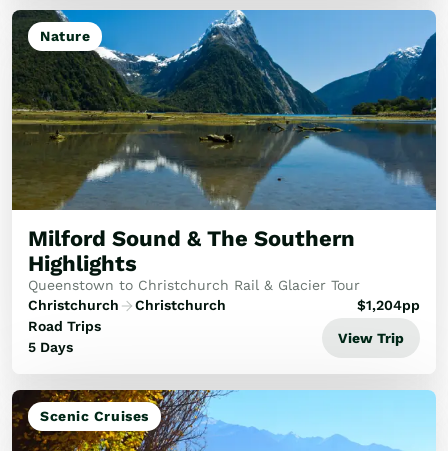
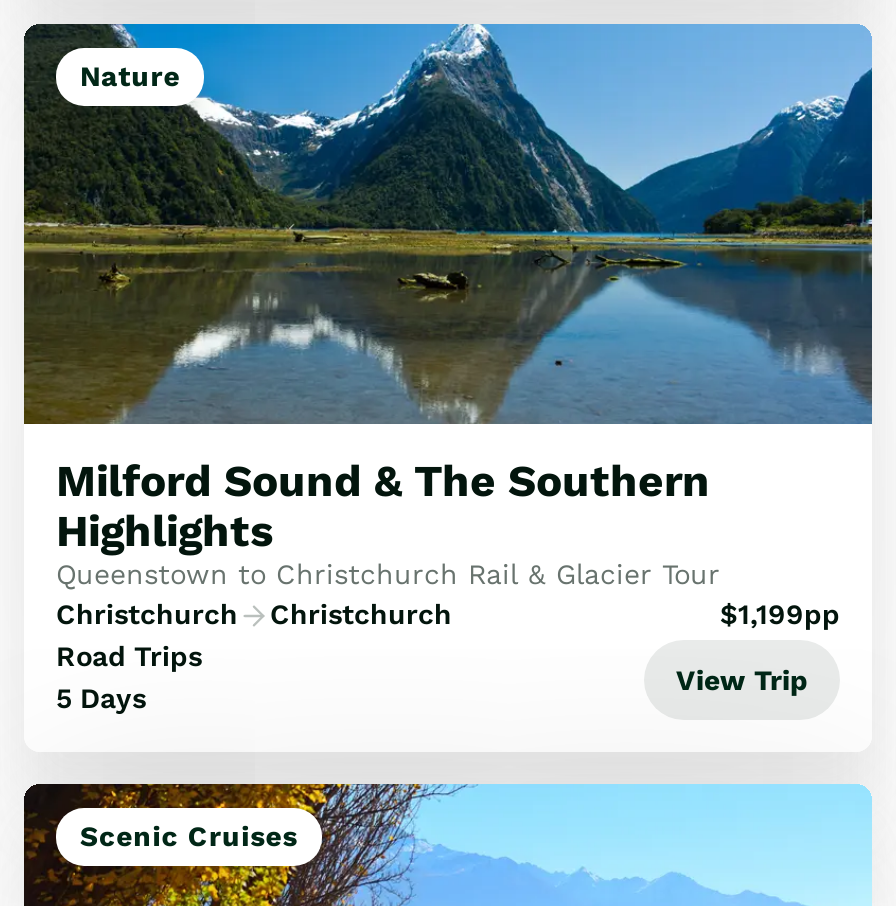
[357,297,420,313] $1,204pp -> [720,598,840,630] $1,199pp

